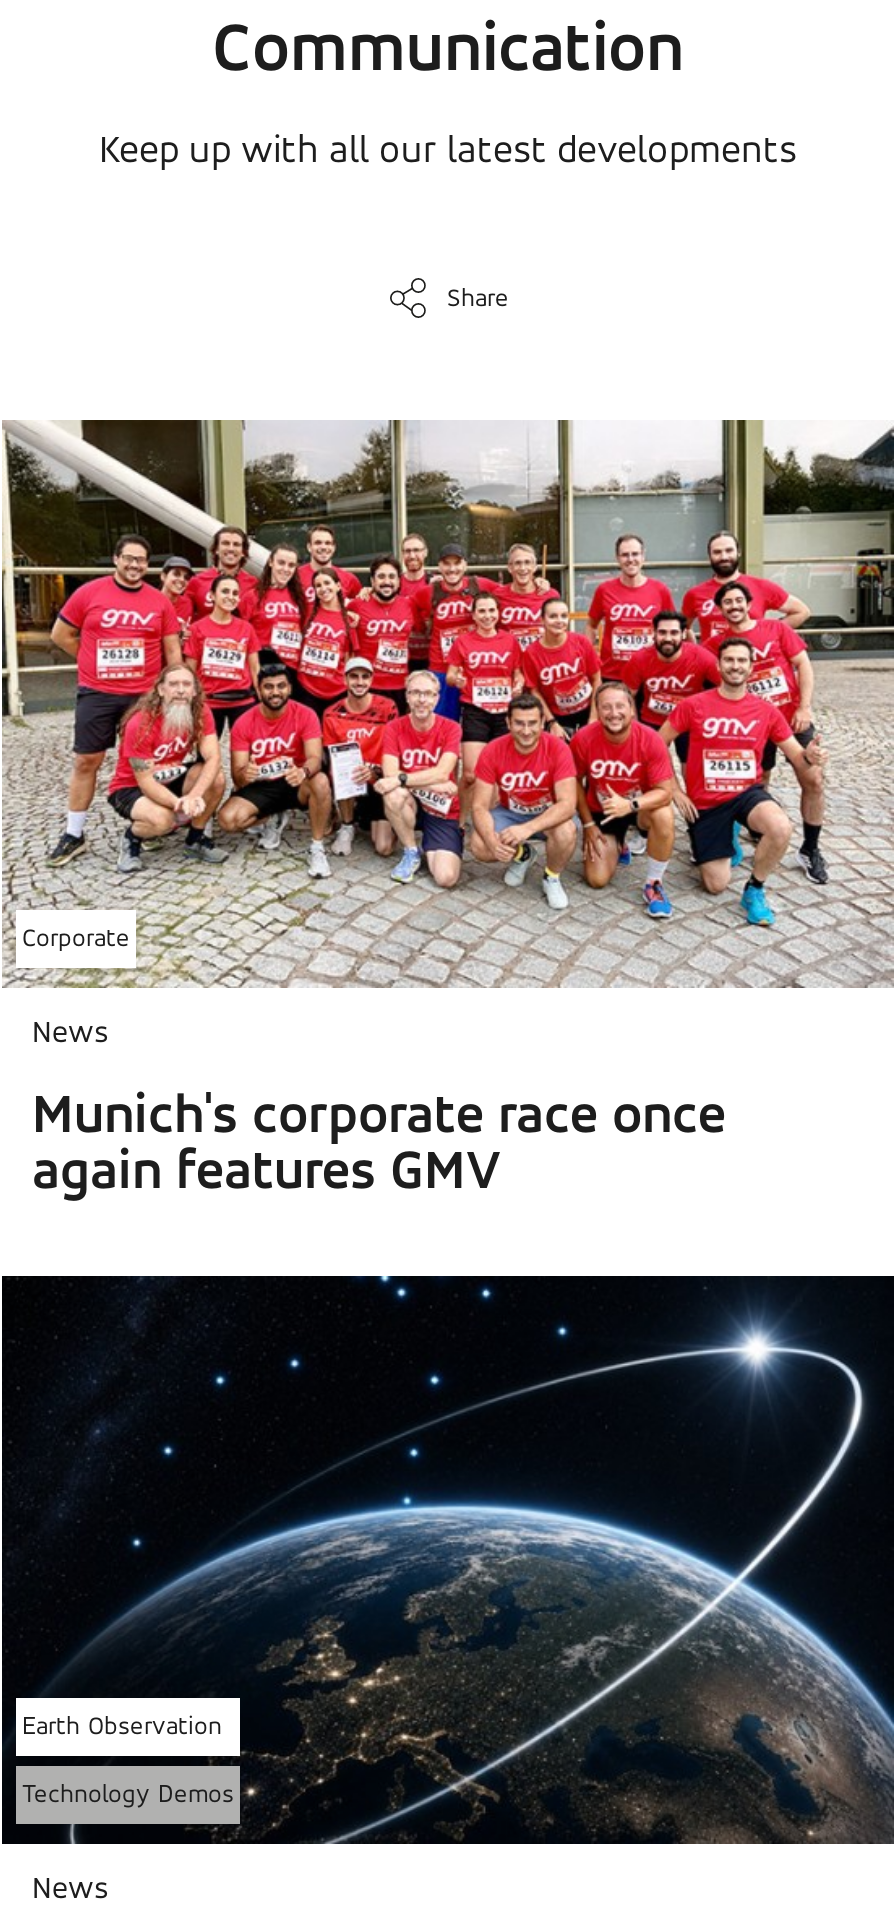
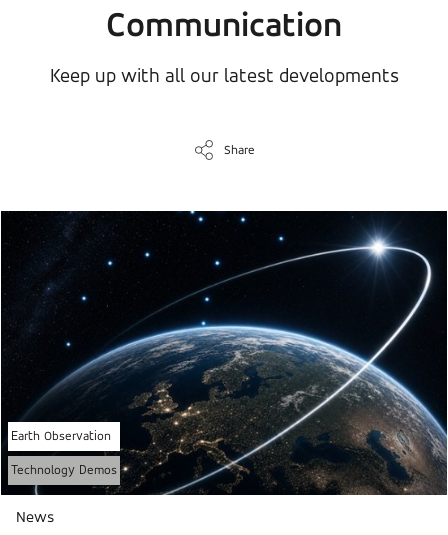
[6,418,890,1202] [image] | Corporate | News | Munich's corporate race once | again features GMV -> none

